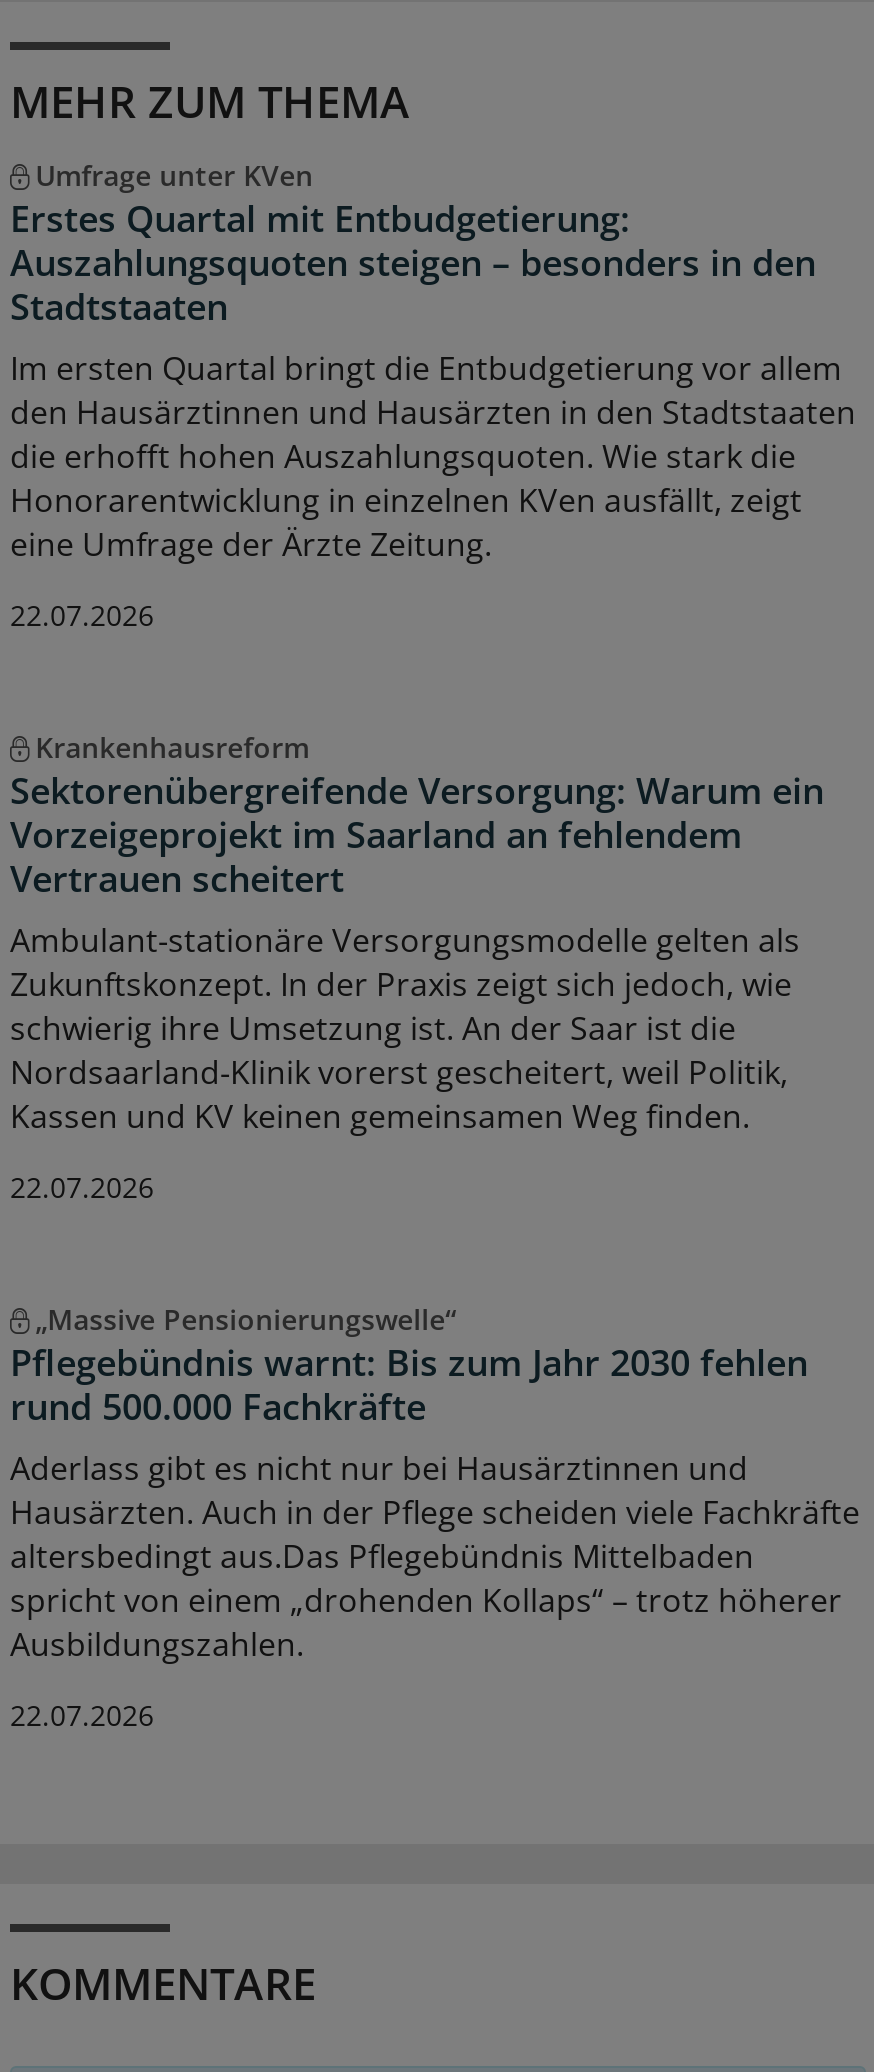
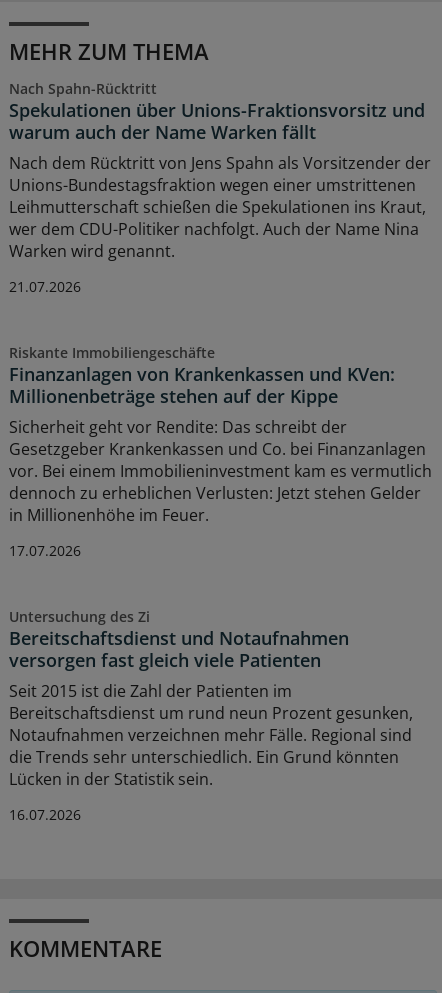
[10,157,856,567] Umfrage unter KVen | Erstes Quartal mit Entbudgetierung: | Auszahlungsquoten steigen – besonders in den | Stadtstaaten | Im ersten Quartal bringt die Entbudgetierung vor allem | den Hausärztinnen und Hausärzten in den Stadtstaaten | die erhofft hohen Auszahlungsquoten. Wie stark die | Honorarentwicklung in einzelnen KVen ausfällt, zeigt | eine Umfrage der Ärzte Zeitung. -> [9,79,431,262] Nach Spahn-Rücktritt | Spekulationen über Unions-Fraktionsvorsitz und | warum auch der Name Warken fällt | Nach dem Rücktritt von Jens Spahn als Vorsitzender der | Unions-Bundestagsfraktion wegen einer umstrittenen | Leihmutterschaft schießen die Spekulationen ins Kraut, | wer dem CDU-Politiker nachfolgt. Auch der Name Nina | Warken wird genannt.
[10,597,154,635] 22.07.2026 -> [9,277,81,296] 21.07.2026
[10,729,824,1139] Krankenhausreform | Sektorenübergreifende Versorgung: Warum ein | Vorzeigeprojekt im Saarland an fehlendem | Vertrauen scheitert | Ambulant-stationäre Versorgungsmodelle gelten als | Zukunftskonzept. In der Praxis zeigt sich jedoch, wie | schwierig ihre Umsetzung ist. An der Saar ist die | Nordsaarland-Klinik vorerst gescheitert, weil Politik, | Kassen und KV keinen gemeinsamen Weg finden. -> [9,343,432,526] Riskante Immobiliengeschäfte | Finanzanlagen von Krankenkassen und KVen: | Millionenbeträge stehen auf der Kippe | Sicherheit geht vor Rendite: Das schreibt der | Gesetzgeber Krankenkassen und Co. bei Finanzanlagen | vor. Bei einem Immobilieninvestment kam es vermutlich | dennoch zu erheblichen Verlusten: Jetzt stehen Gelder | in Millionenhöhe im Feuer.
[10,1169,154,1207] 22.07.2026 -> [9,541,81,560] 17.07.2026
[10,1301,860,1667] „Massive Pensionierungswelle“ | Pflegebündnis warnt: Bis zum Jahr 2030 fehlen | rund 500.000 Fachkräfte | Aderlass gibt es nicht nur bei Hausärztinnen und | Hausärzten. Auch in der Pflege scheiden viele Fachkräfte | altersbedingt aus.Das Pflegebündnis Mittelbaden | spricht von einem „drohenden Kollaps“ – trotz höherer | Ausbildungszahlen. -> [9,607,413,790] Untersuchung des Zi | Bereitschaftsdienst und Notaufnahmen | versorgen fast gleich viele Patienten | Seit 2015 ist die Zahl der Patienten im | Bereitschaftsdienst um rund neun Prozent gesunken, | Notaufnahmen verzeichnen mehr Fälle. Regional sind | die Trends sehr unterschiedlich. Ein Grund könnten | Lücken in der Statistik sein.
[10,1697,154,1735] 22.07.2026 -> [9,805,81,824] 16.07.2026

